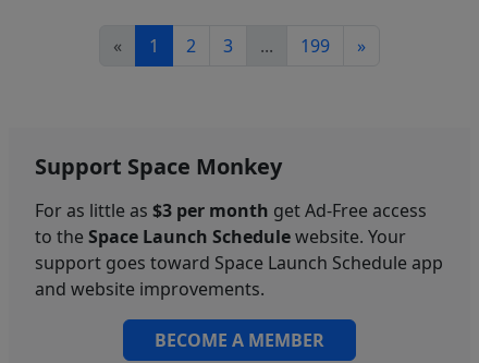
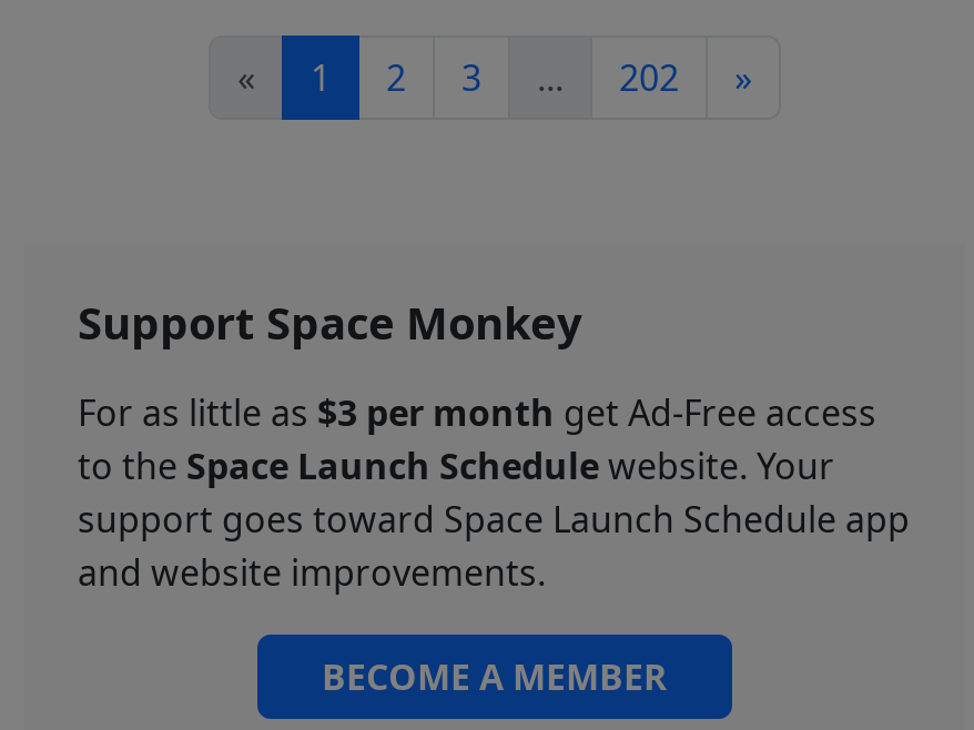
[300,34,330,58] 199 -> [619,53,679,102] 202

